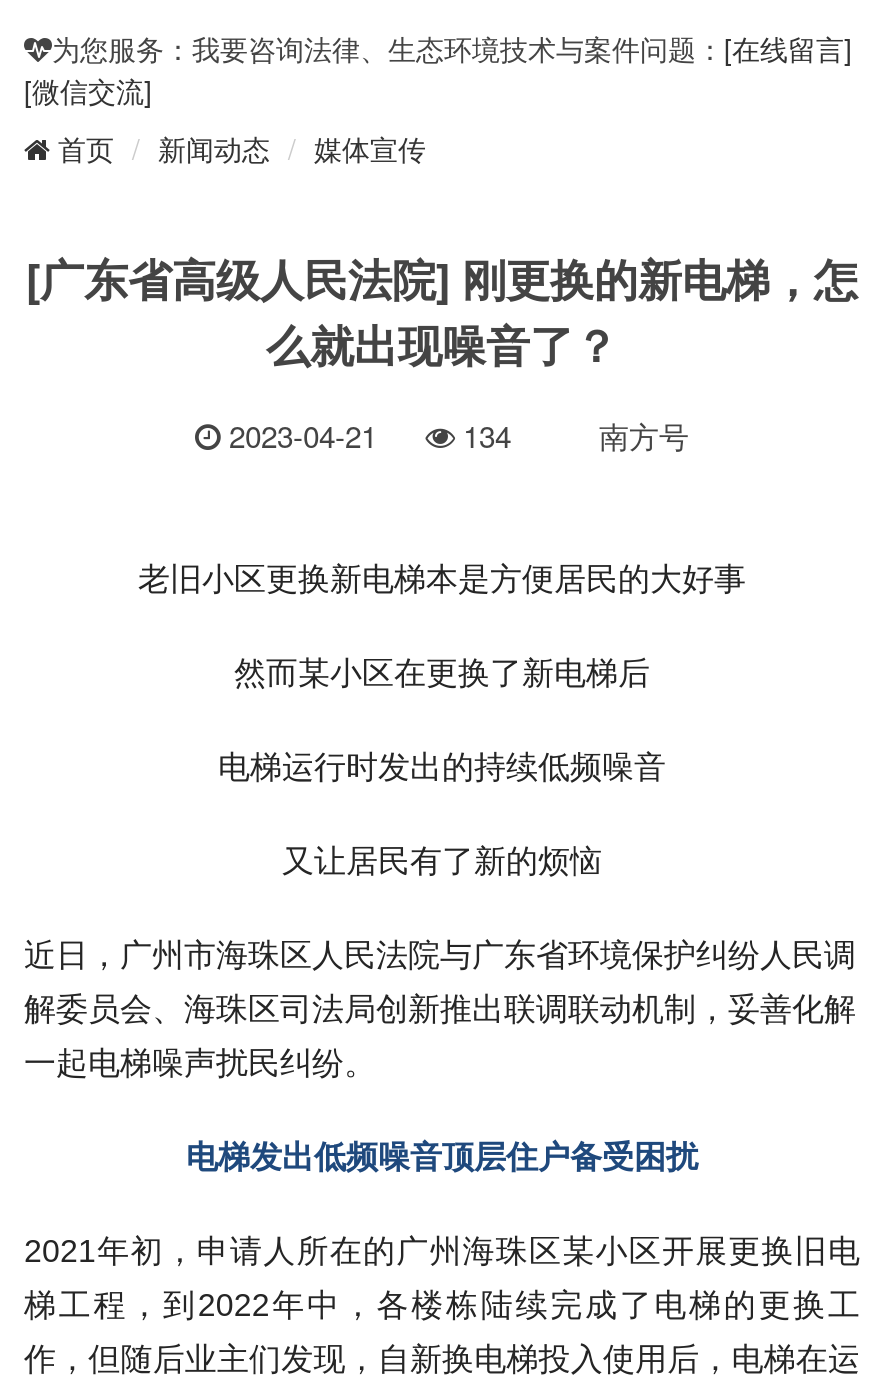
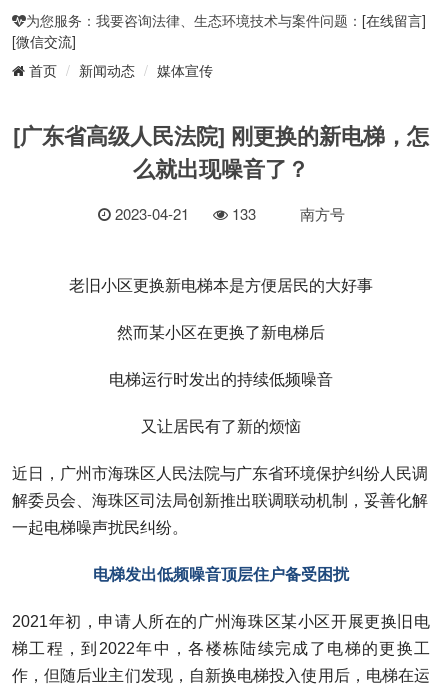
[463,413,511,455] 134 -> [231,203,255,224] 133

